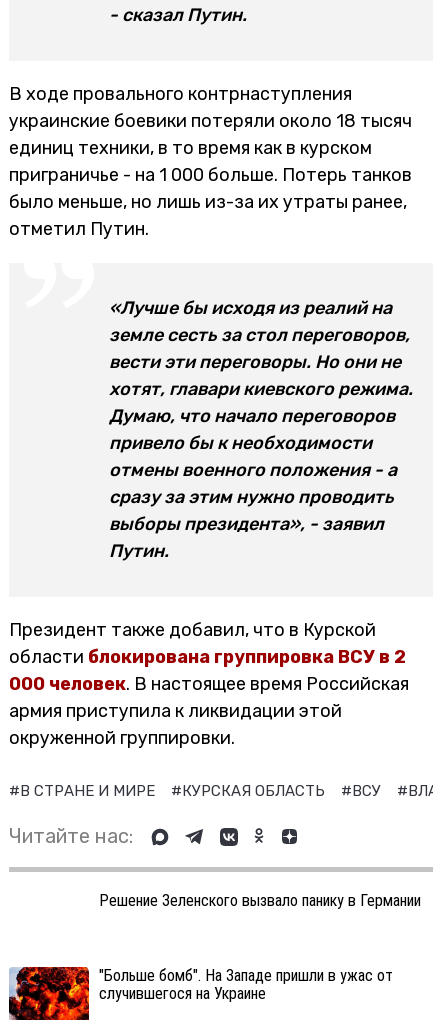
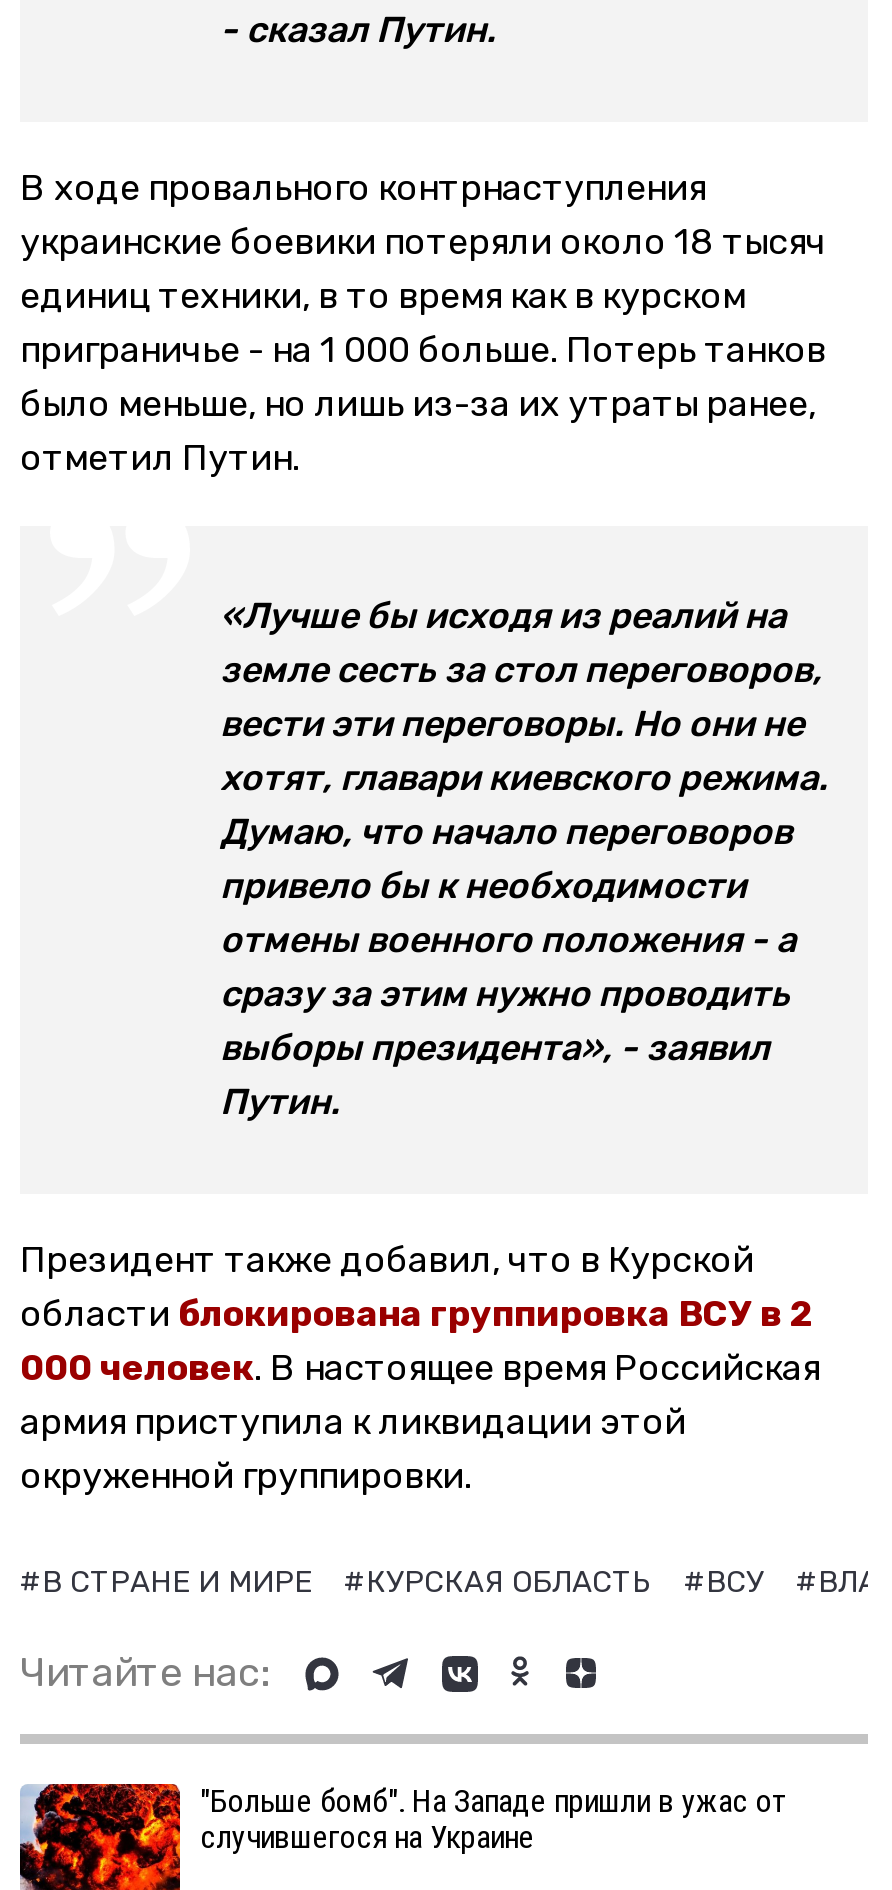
[99,891,421,910] Решение Зеленского вызвало панику в Германии -> none

